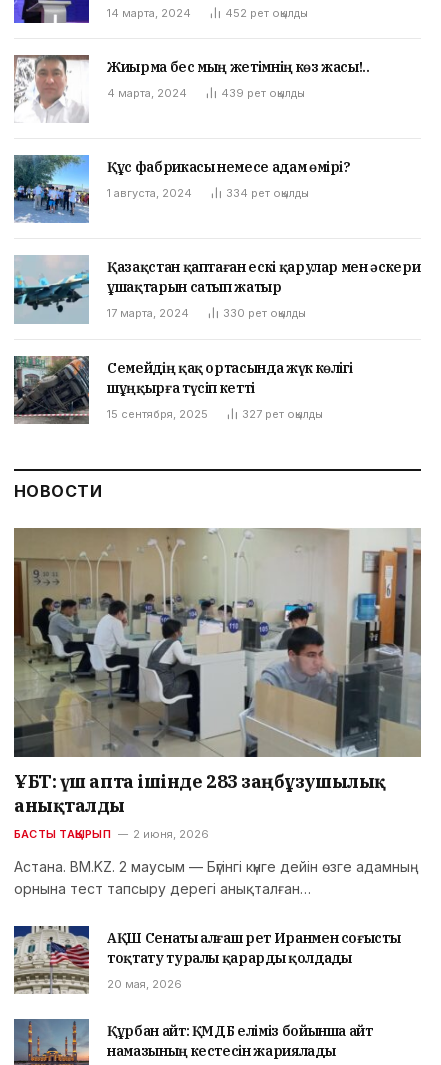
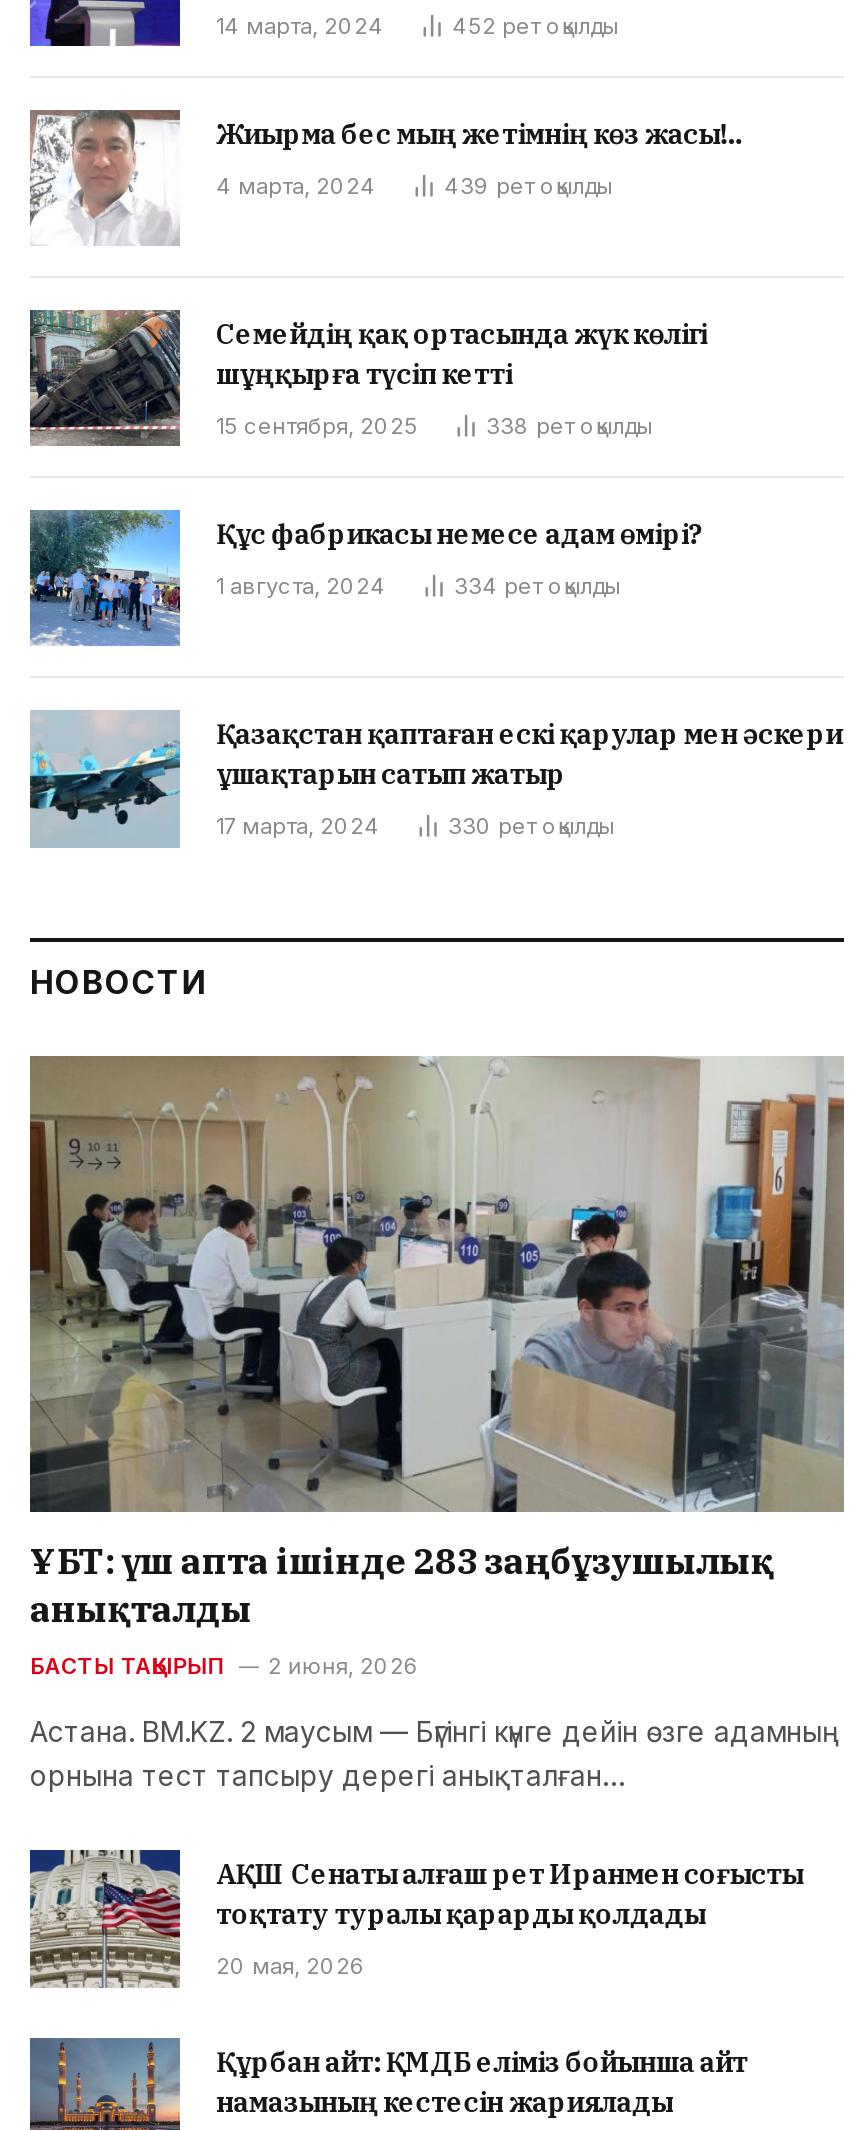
none -> [486,413,652,441] 338 рет оқылды
moved [12,153,420,320] -> [26,506,843,841]: [image] | Құс фабрикасы немесе адам өмірі? | 1 августа, 2024 | 334 рет оқылды | Қазақстан қаптаған ескі қарулар мен әскери | ұшақтарын сатып жатыр | 17 марта, 2024 | 330 рет оқылды
moved [13,356,352,424] -> [30,310,707,448]: [image] | Семейдің қақ ортасында жүк көлігі | шұңқырға түсіп кетті | 15 сентября, 2025
[242,407,323,421] 327 рет оқылды -> none

